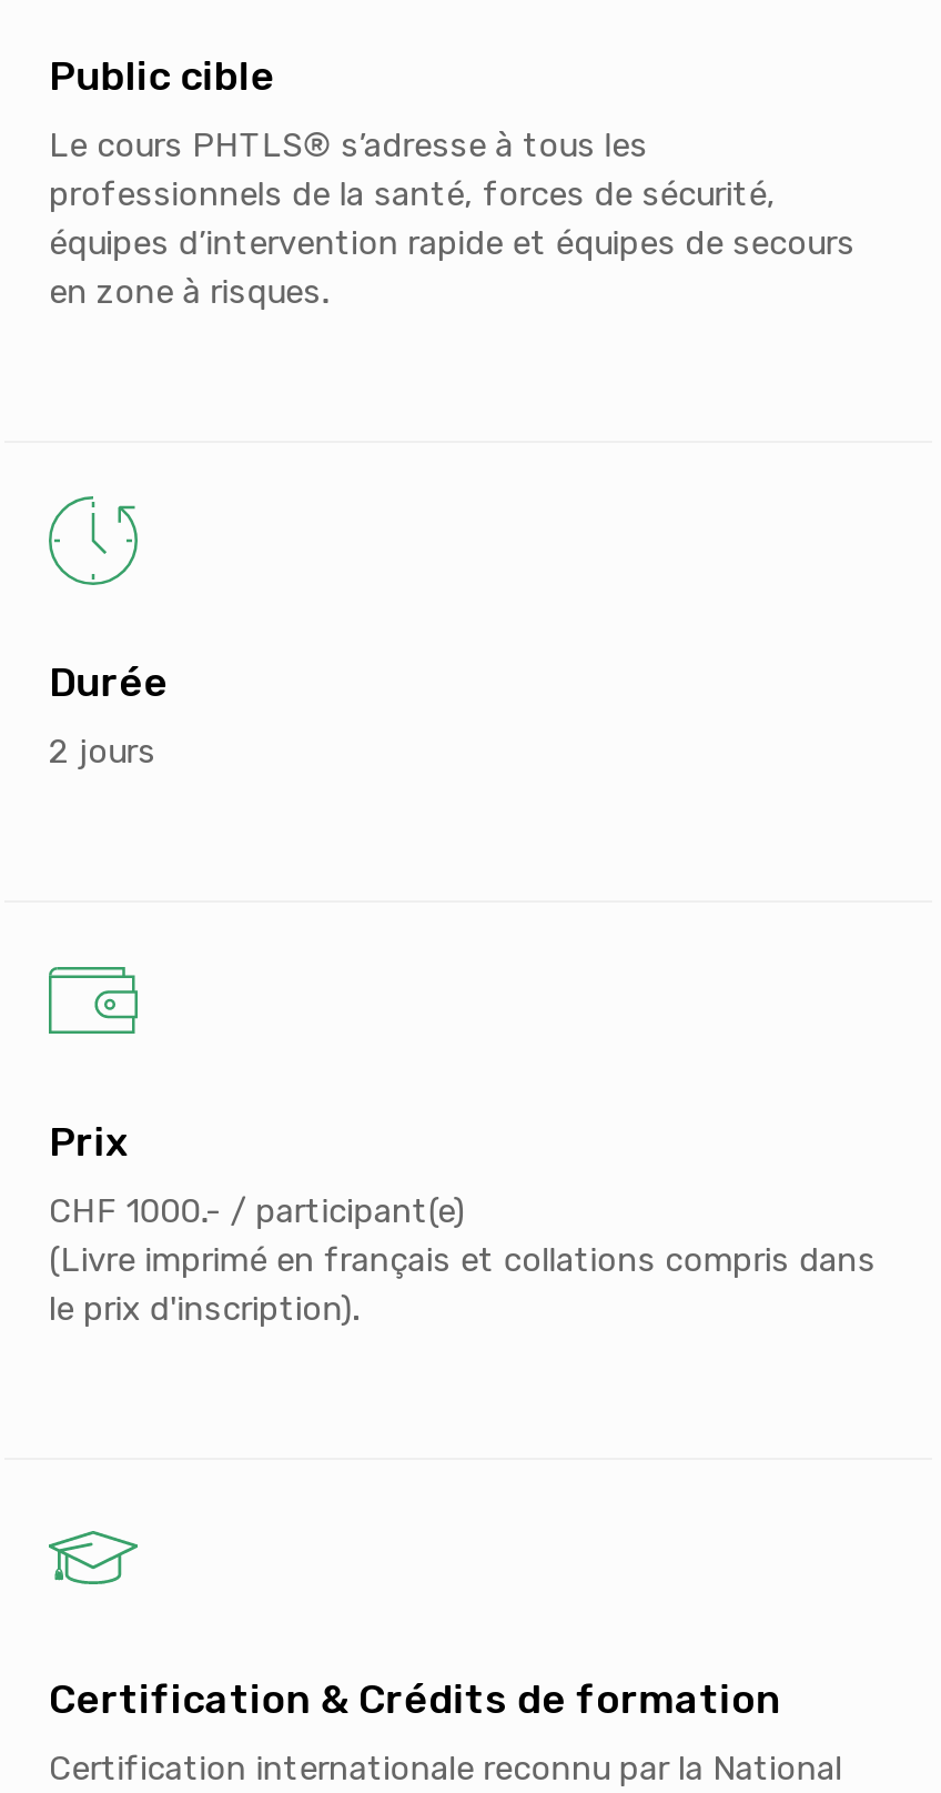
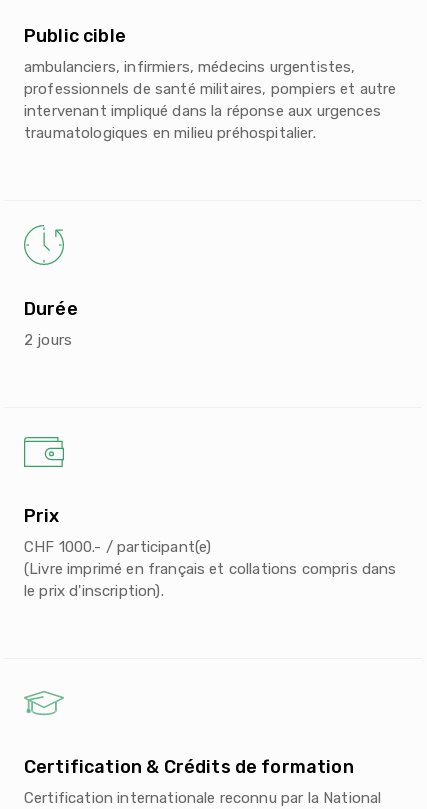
[49,125,855,312] Le cours PHTLS® s’adresse à tous les | professionnels de la santé, forces de sécurité, | équipes d’intervention rapide et équipes de secours | en zone à risques. -> [24,58,396,142] ambulanciers, infirmiers, médecins urgentistes, | professionnels de santé militaires, pompiers et autre | intervenant impliqué dans la réponse aux urgences | traumatologiques en milieu préhospitalier.

